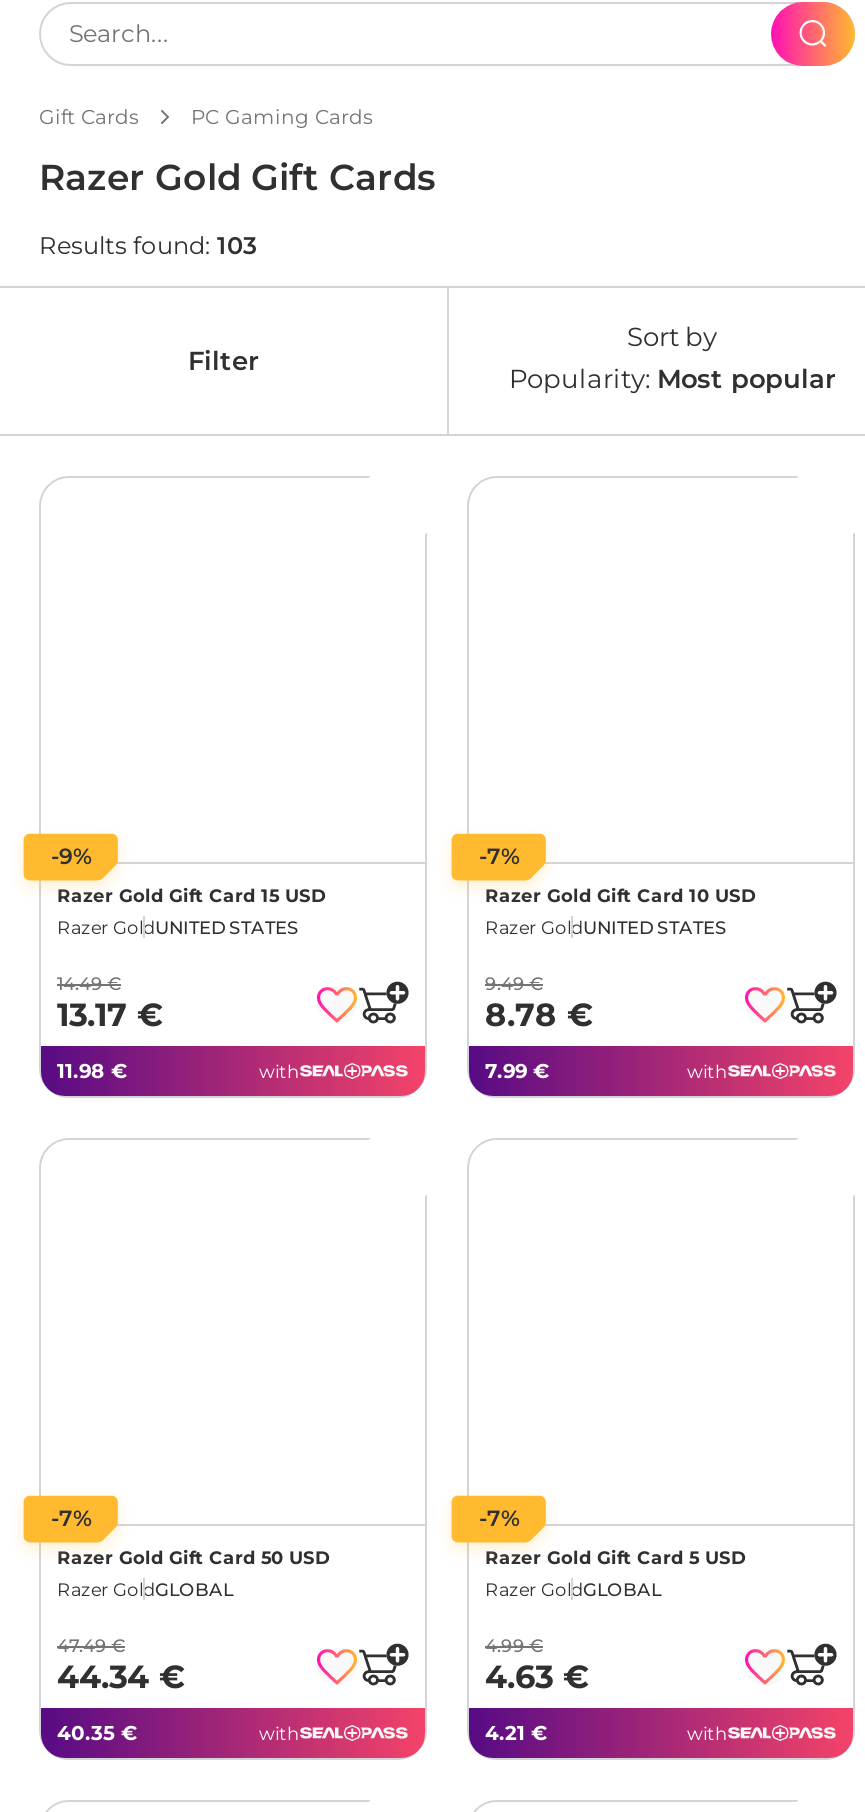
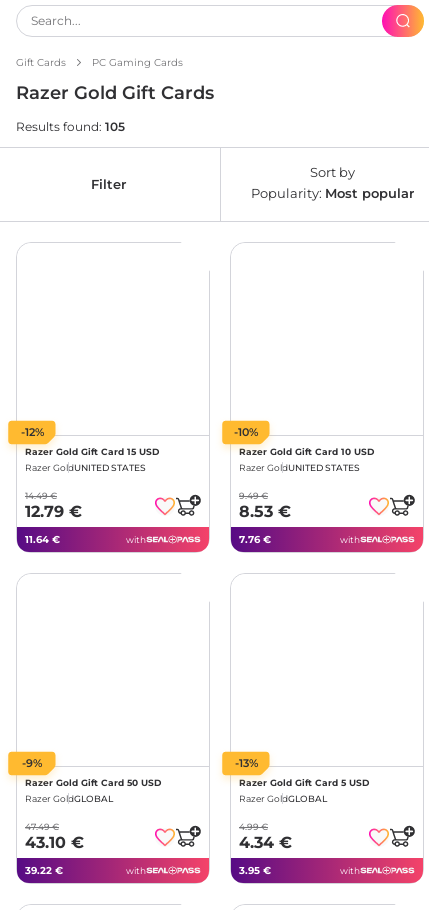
[39,230,257,260] Results found: 103 -> [16,119,125,134] Results found: 105
[51,842,91,870] -9% -> [20,425,43,439] -12%
[479,842,519,870] -7% -> [234,425,258,439] -10%
[57,996,163,1034] 13.17 € -> [25,502,82,521] 12.79 €
[485,996,593,1034] 8.78 € -> [239,502,291,521] 8.53 €
[57,1058,127,1084] 11.98 € -> [25,533,60,546] 11.64 €
[485,1058,549,1084] 7.99 € -> [239,533,271,546] 7.76 €
[51,1504,91,1532] -7% -> [22,756,42,770] -9%
[479,1504,519,1532] -7% -> [234,756,257,770] -13%
[57,1658,185,1696] 44.34 € -> [25,833,84,852] 43.10 €
[485,1658,589,1696] 4.63 € -> [239,833,292,852] 4.34 €
[57,1720,137,1746] 40.35 € -> [25,864,63,877] 39.22 €
[485,1720,547,1746] 4.21 € -> [239,864,271,877] 3.95 €

